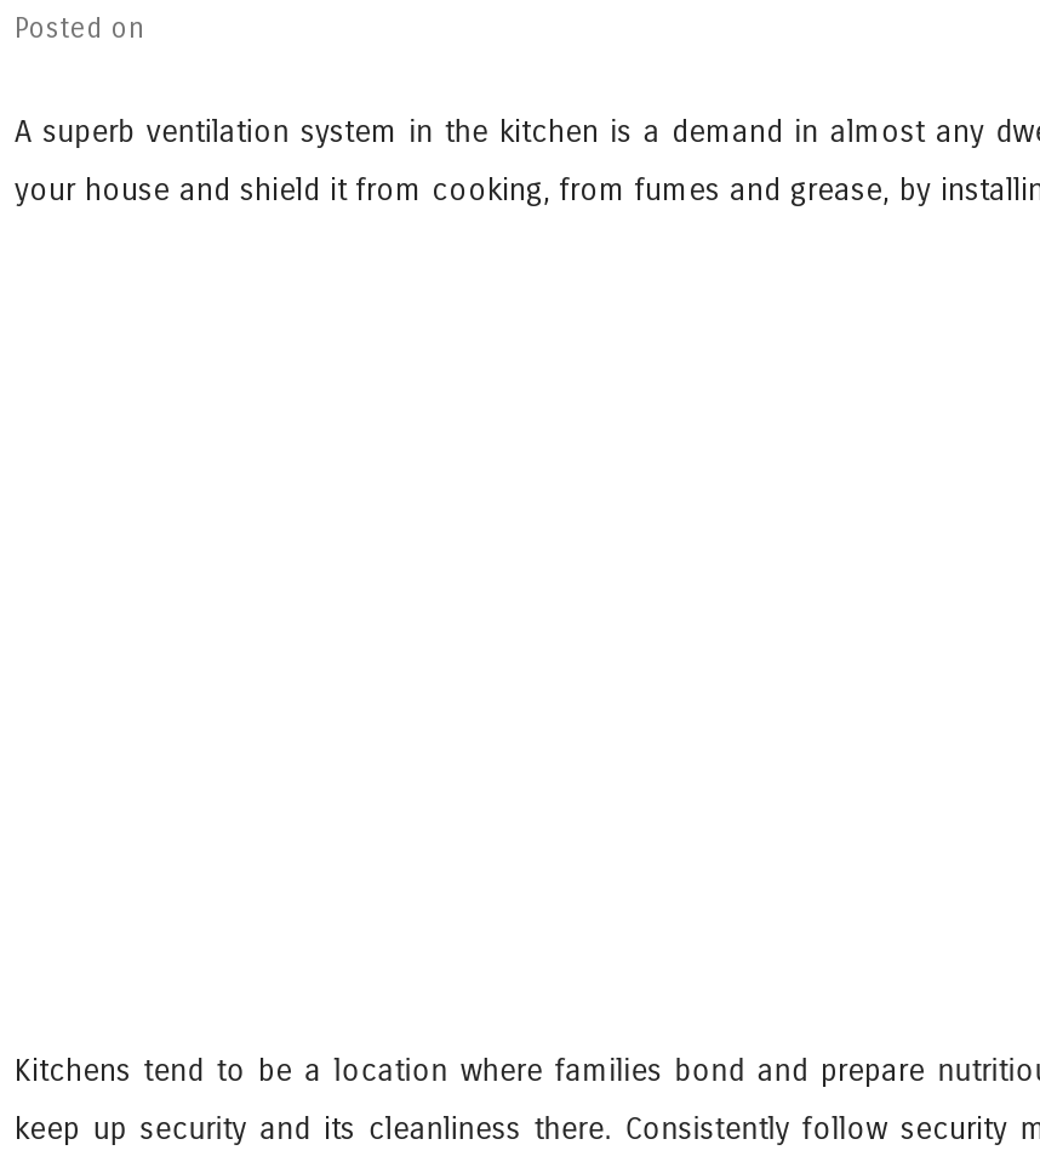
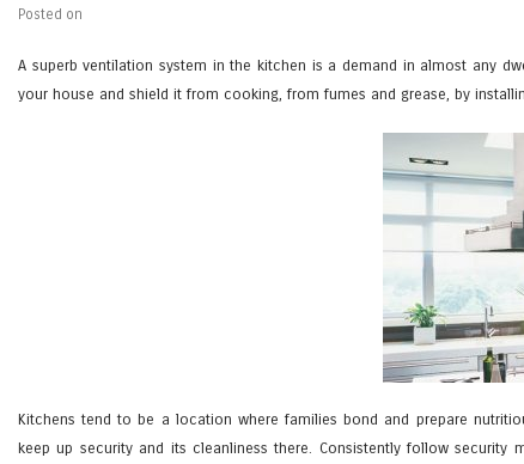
none -> [382,132,520,384] [image]

